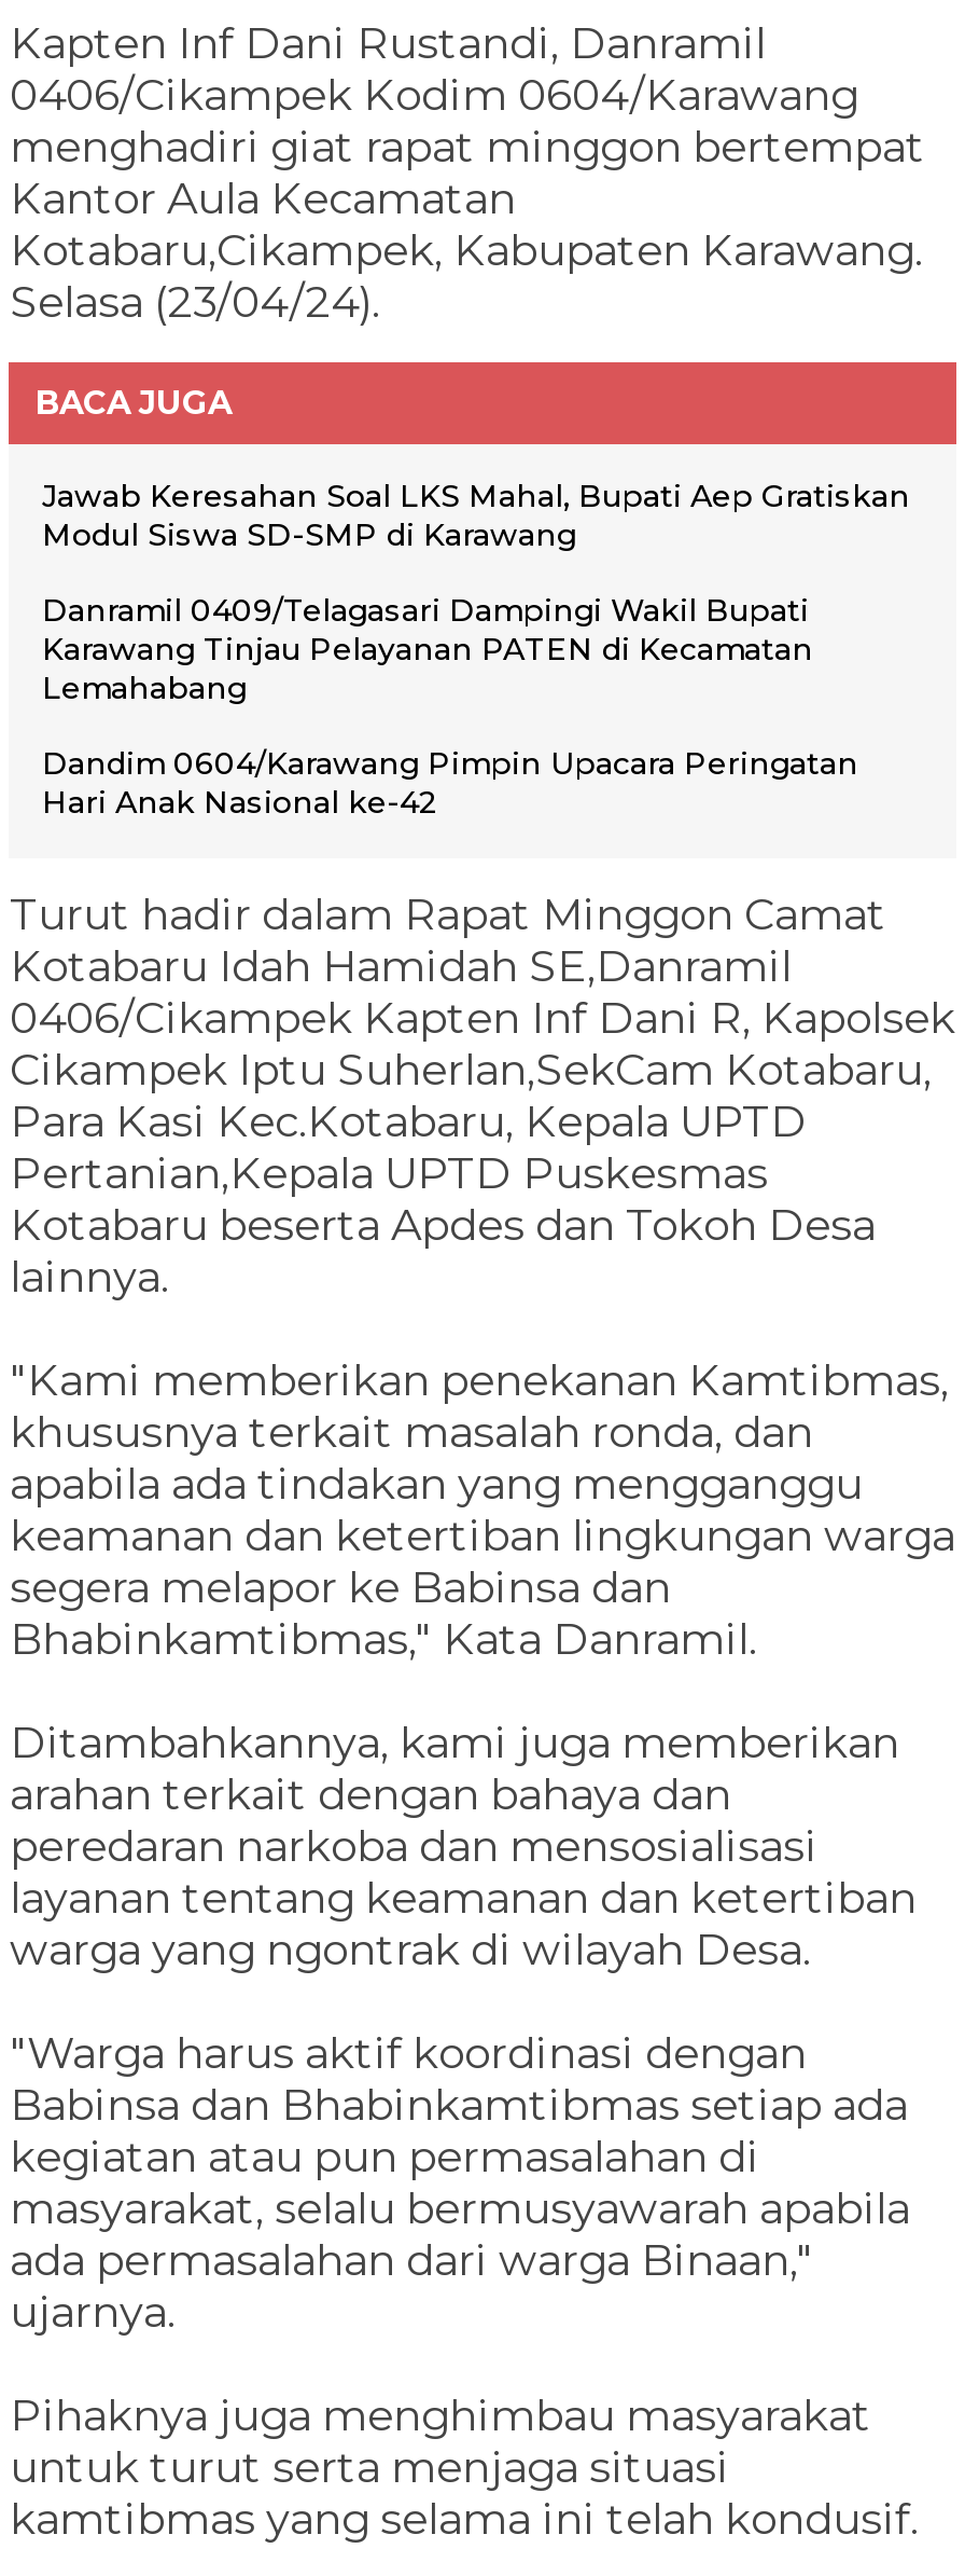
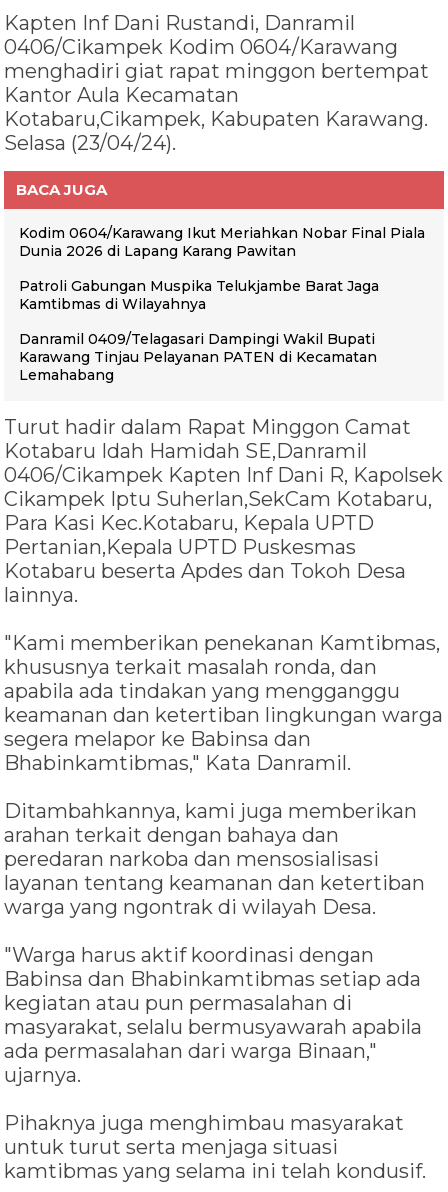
[42,477,910,554] Jawab Keresahan Soal LKS Mahal, Bupati Aep Gratiskan | Modul Siswa SD-SMP di Karawang -> [19,224,425,313] Kodim 0604/Karawang Ikut Meriahkan Nobar Final Piala | Dunia 2026 di Lapang Karang Pawitan | Patroli Gabungan Muspika Telukjambe Barat Jaga | Kamtibmas di Wilayahnya
moved [42,591,813,707] -> [19,330,377,384]: Danramil 0409/Telagasari Dampingi Wakil Bupati | Karawang Tinjau Pelayanan PATEN di Kecamatan | Lemahabang
[42,744,858,822] Dandim 0604/Karawang Pimpin Upacara Peringatan | Hari Anak Nasional ke-42 -> none

